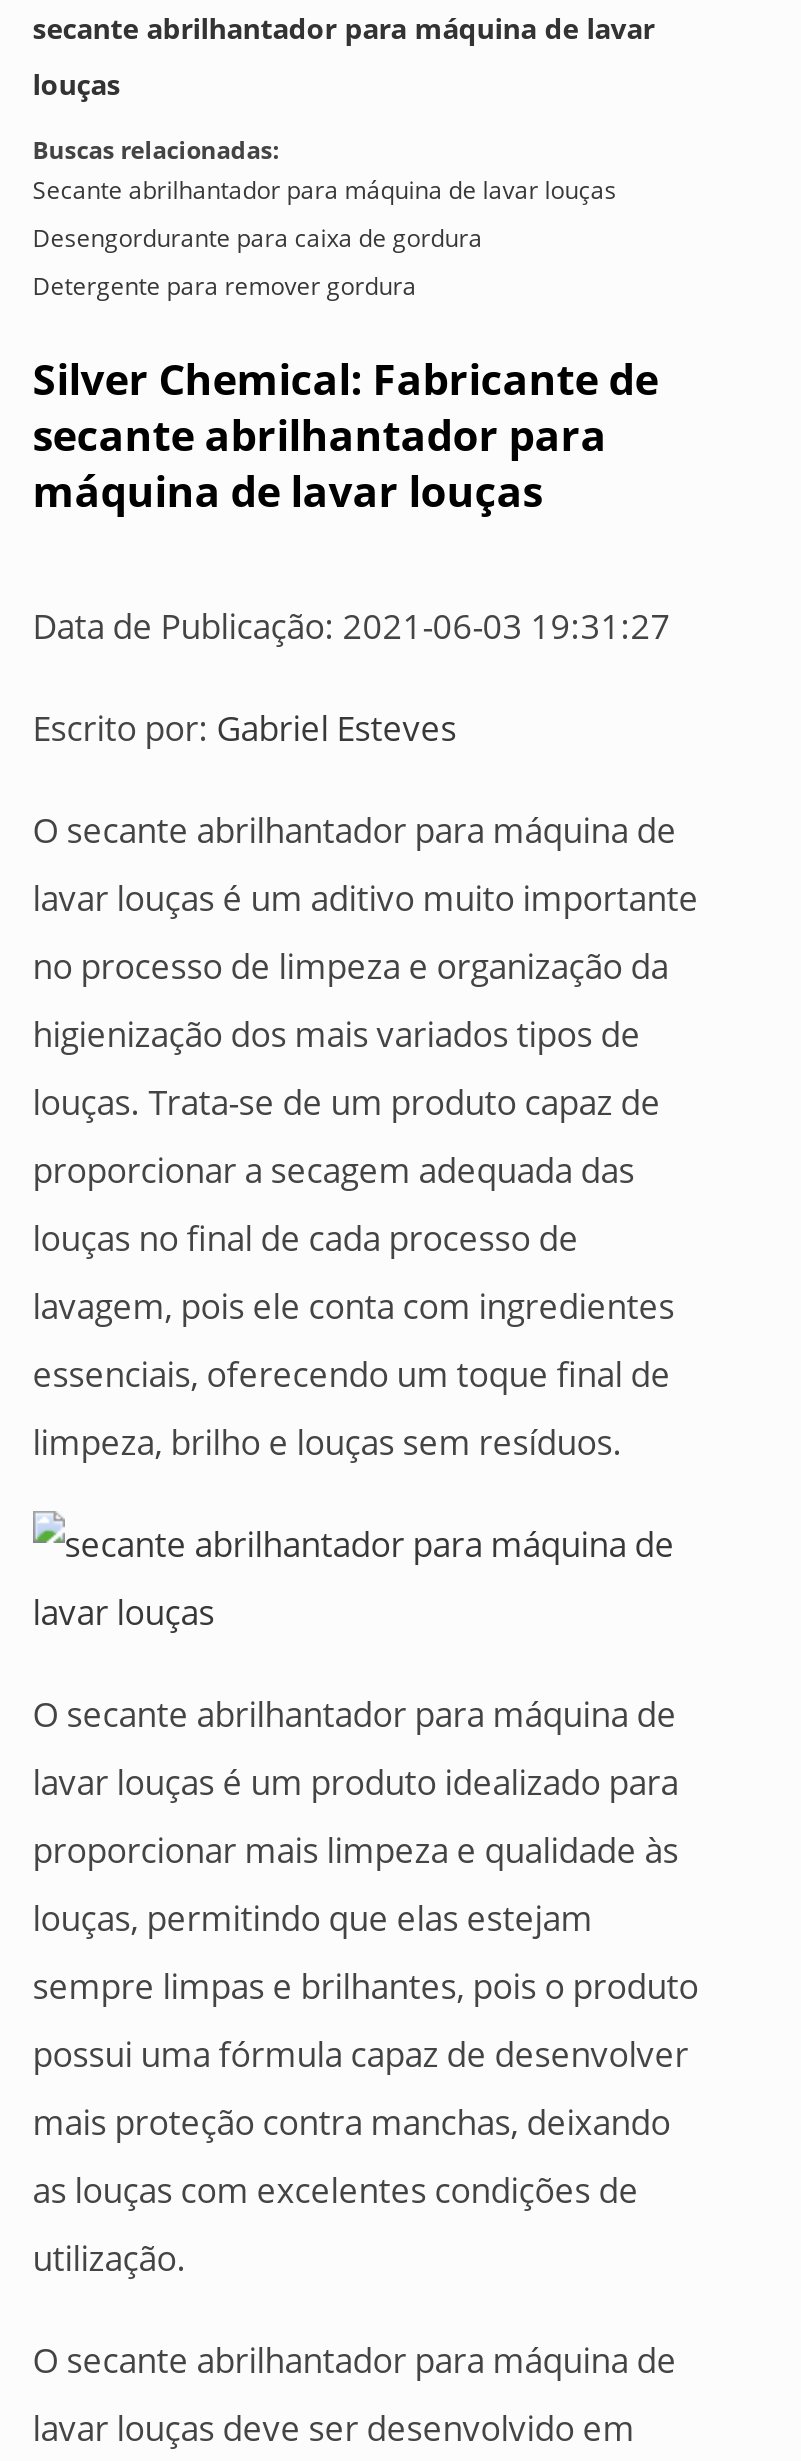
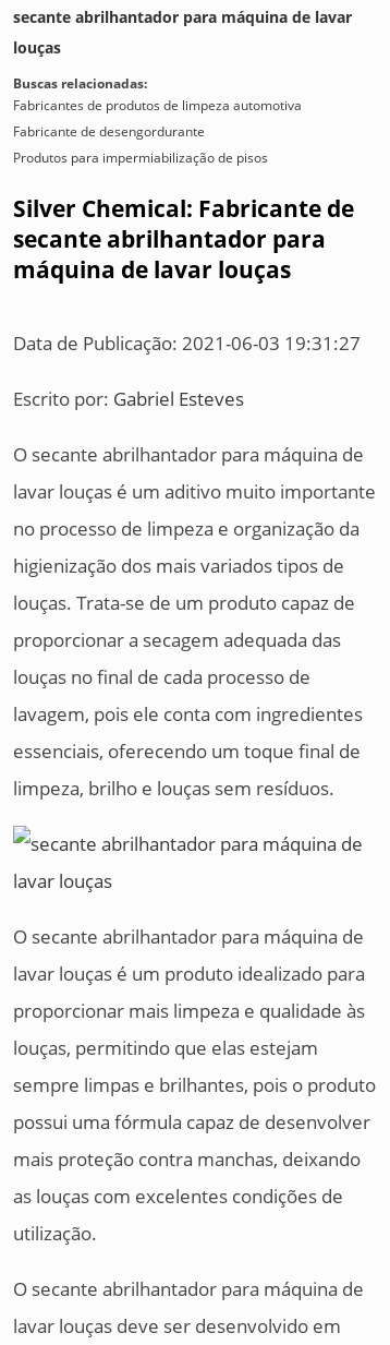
[33,173,617,303] Secante abrilhantador para máquina de lavar louças | Desengordurante para caixa de gordura | Detergente para remover gordura -> [13,96,302,167] Fabricantes de produtos de limpeza automotiva | Fabricante de desengordurante | Produtos para impermiabilização de pisos

